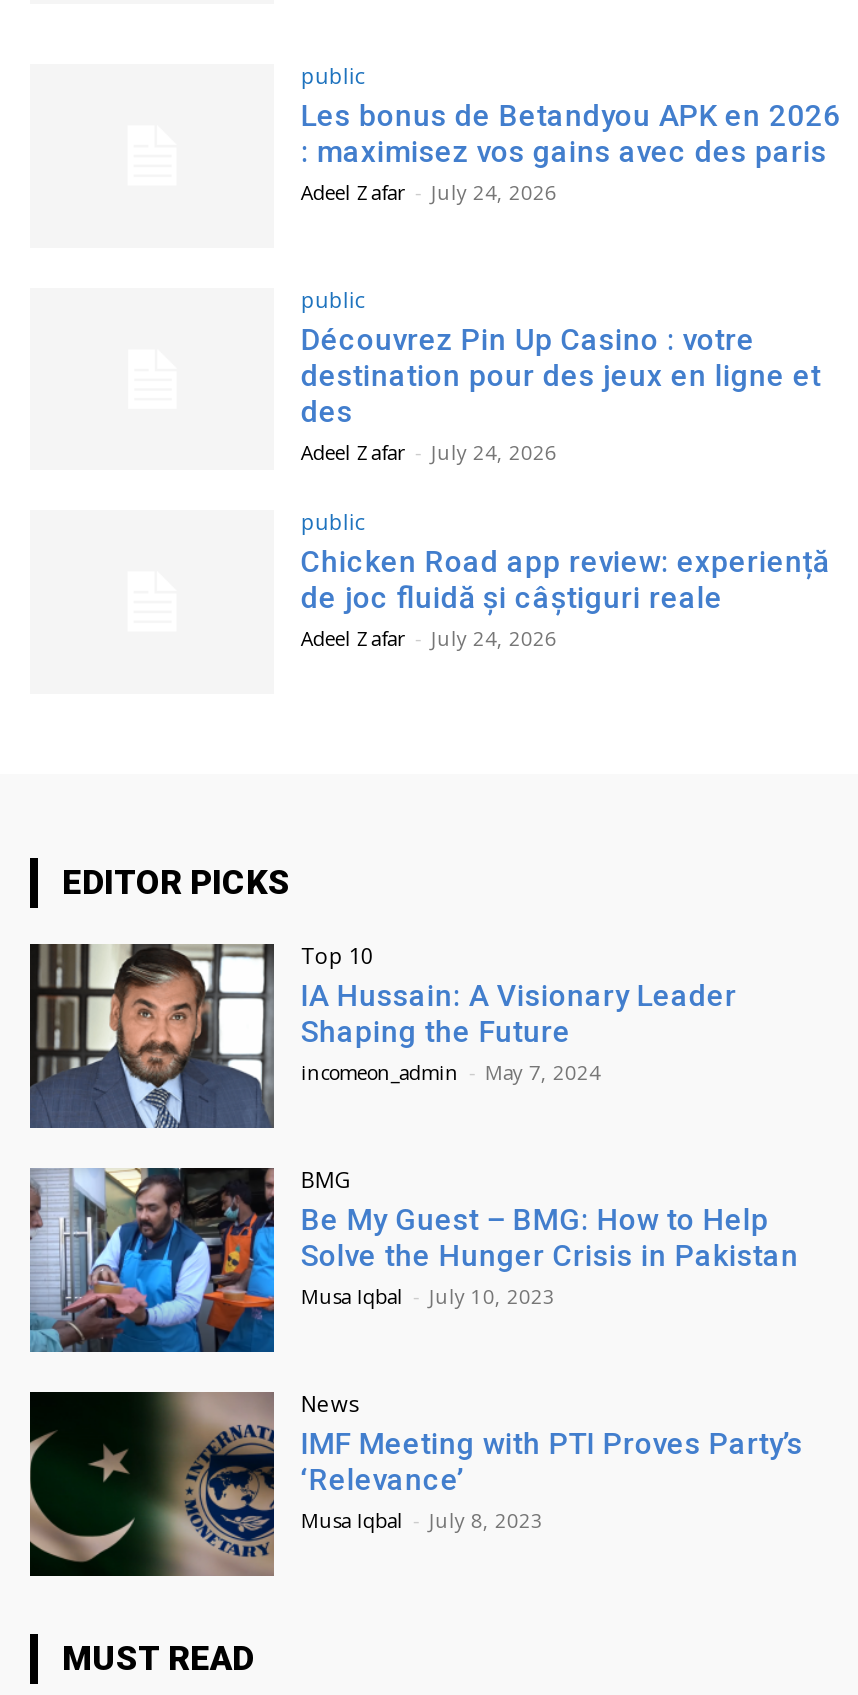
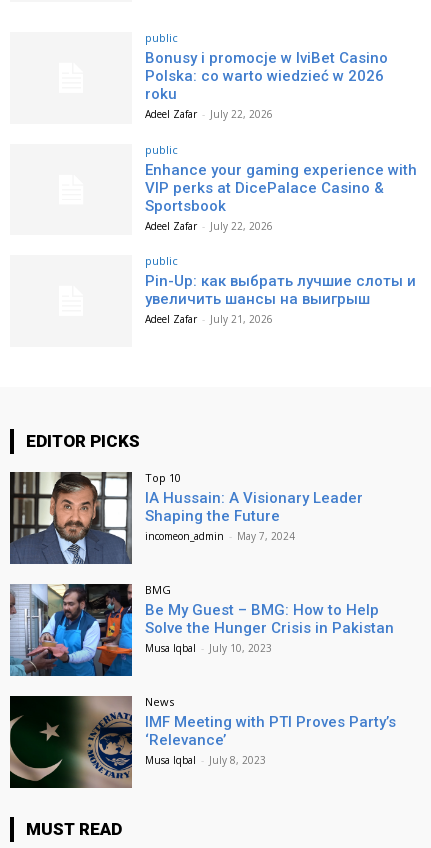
[301,98,841,206] Les bonus de Betandyou APK en 2026 | : maximisez vos gains avec des paris | Adeel Zafar - July 24, 2026 -> [145,49,388,121] Bonusy i promocje w IviBet Casino | Polska: co warto wiedzieć w 2026 | roku | Adeel Zafar - July 22, 2026
[301,321,821,465] Découvrez Pin Up Casino : votre | destination pour des jeux en ligne et | des | Adeel Zafar - July 24, 2026 -> [145,161,417,233] Enhance your gaming experience with | VIP perks at DicePalace Casino & | Sportsbook | Adeel Zafar - July 22, 2026
[301,545,829,653] Chicken Road app review: experiență | de joc fluidă și câștiguri reale | Adeel Zafar - July 24, 2026 -> [145,272,416,326] Pin-Up: как выбрать лучшие слоты и | увеличить шансы на выигрыш | Adeel Zafar - July 21, 2026

